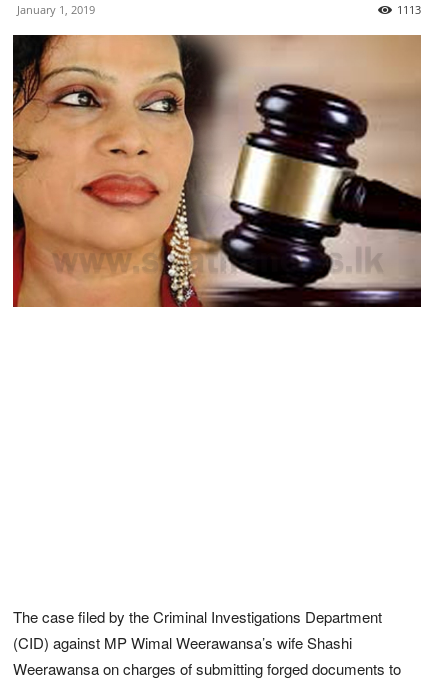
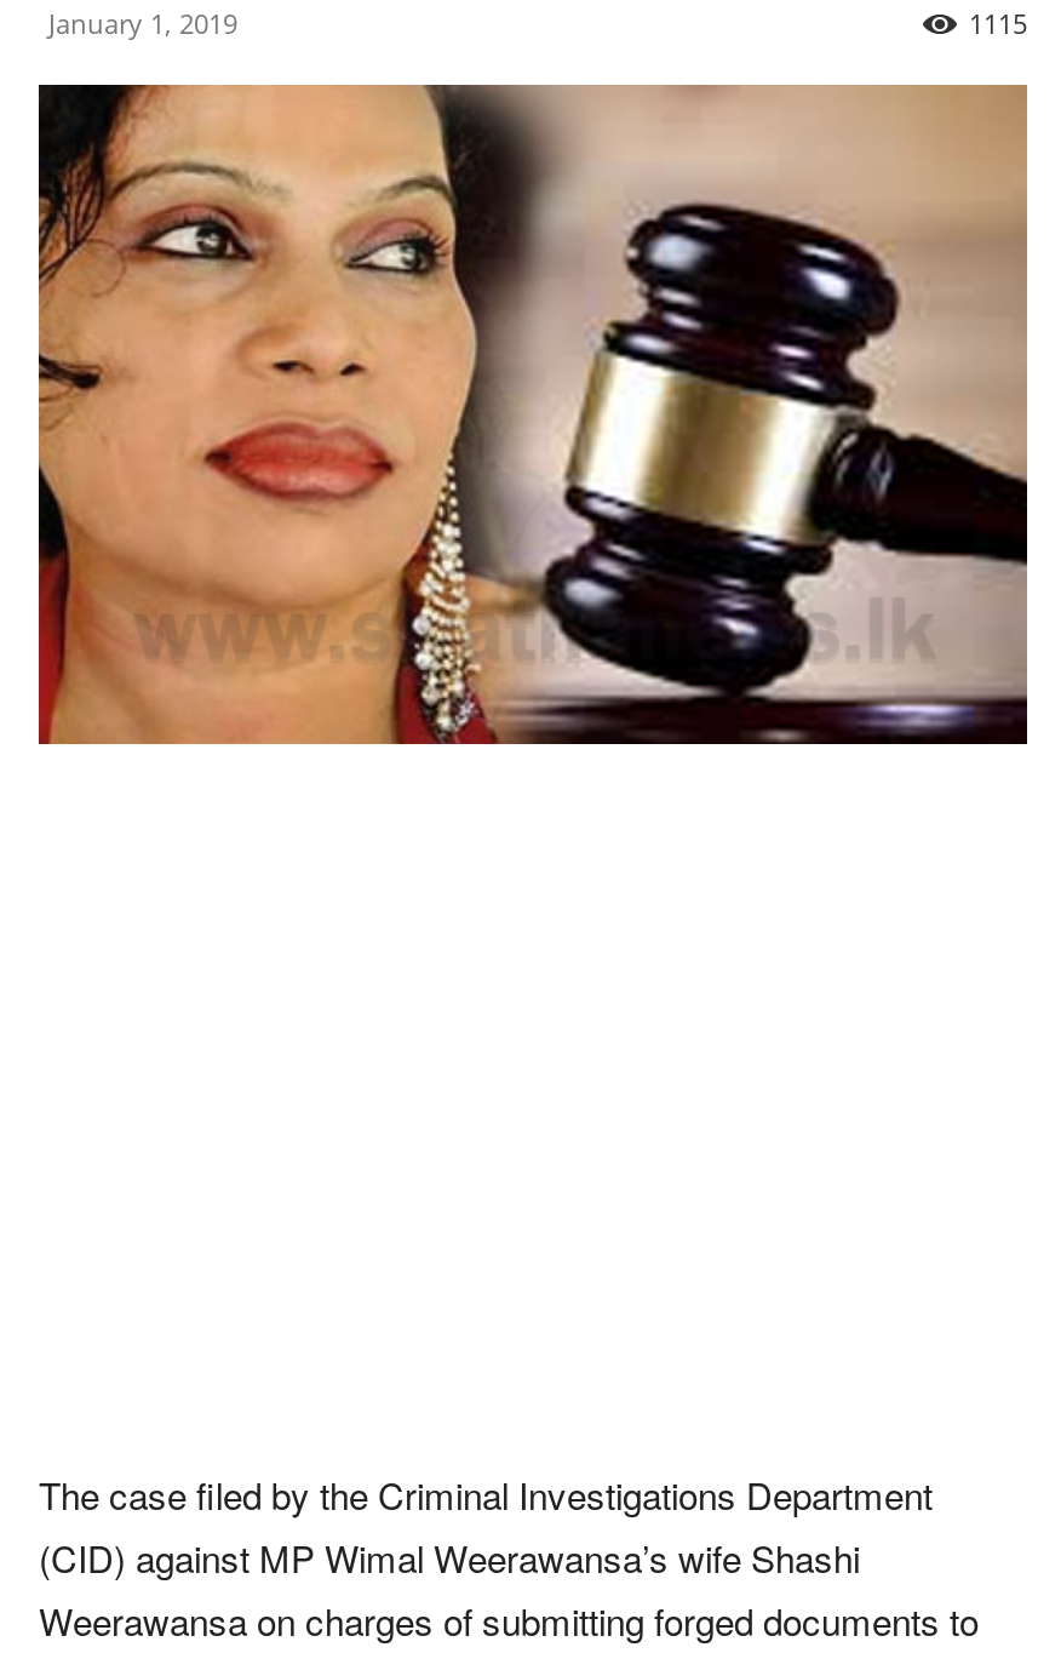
[397,2,421,17] 1113 -> [969,5,1027,41] 1115

